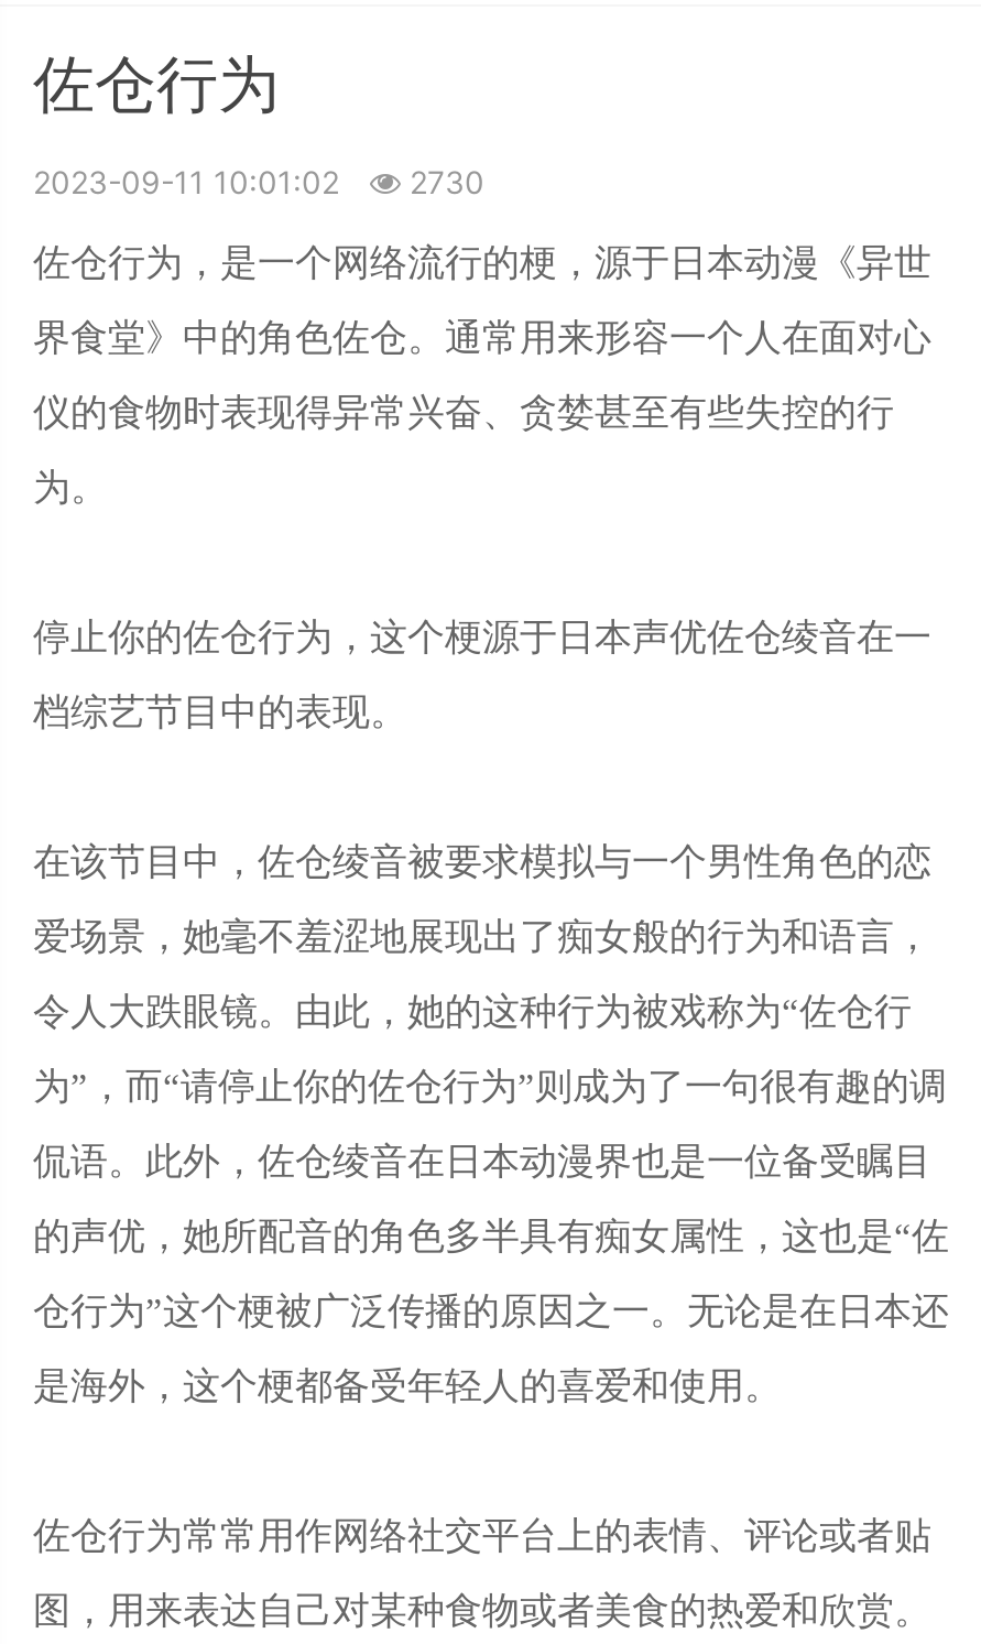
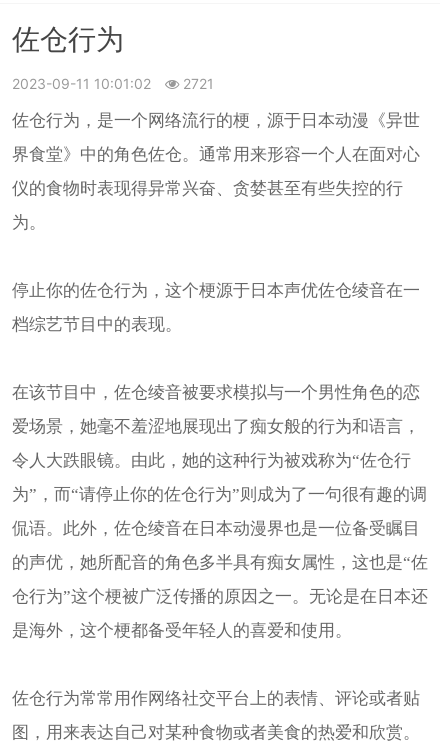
[33,163,484,200] 2023-09-11 10:01:02 2730 -> [12,75,214,92] 2023-09-11 10:01:02 2721

